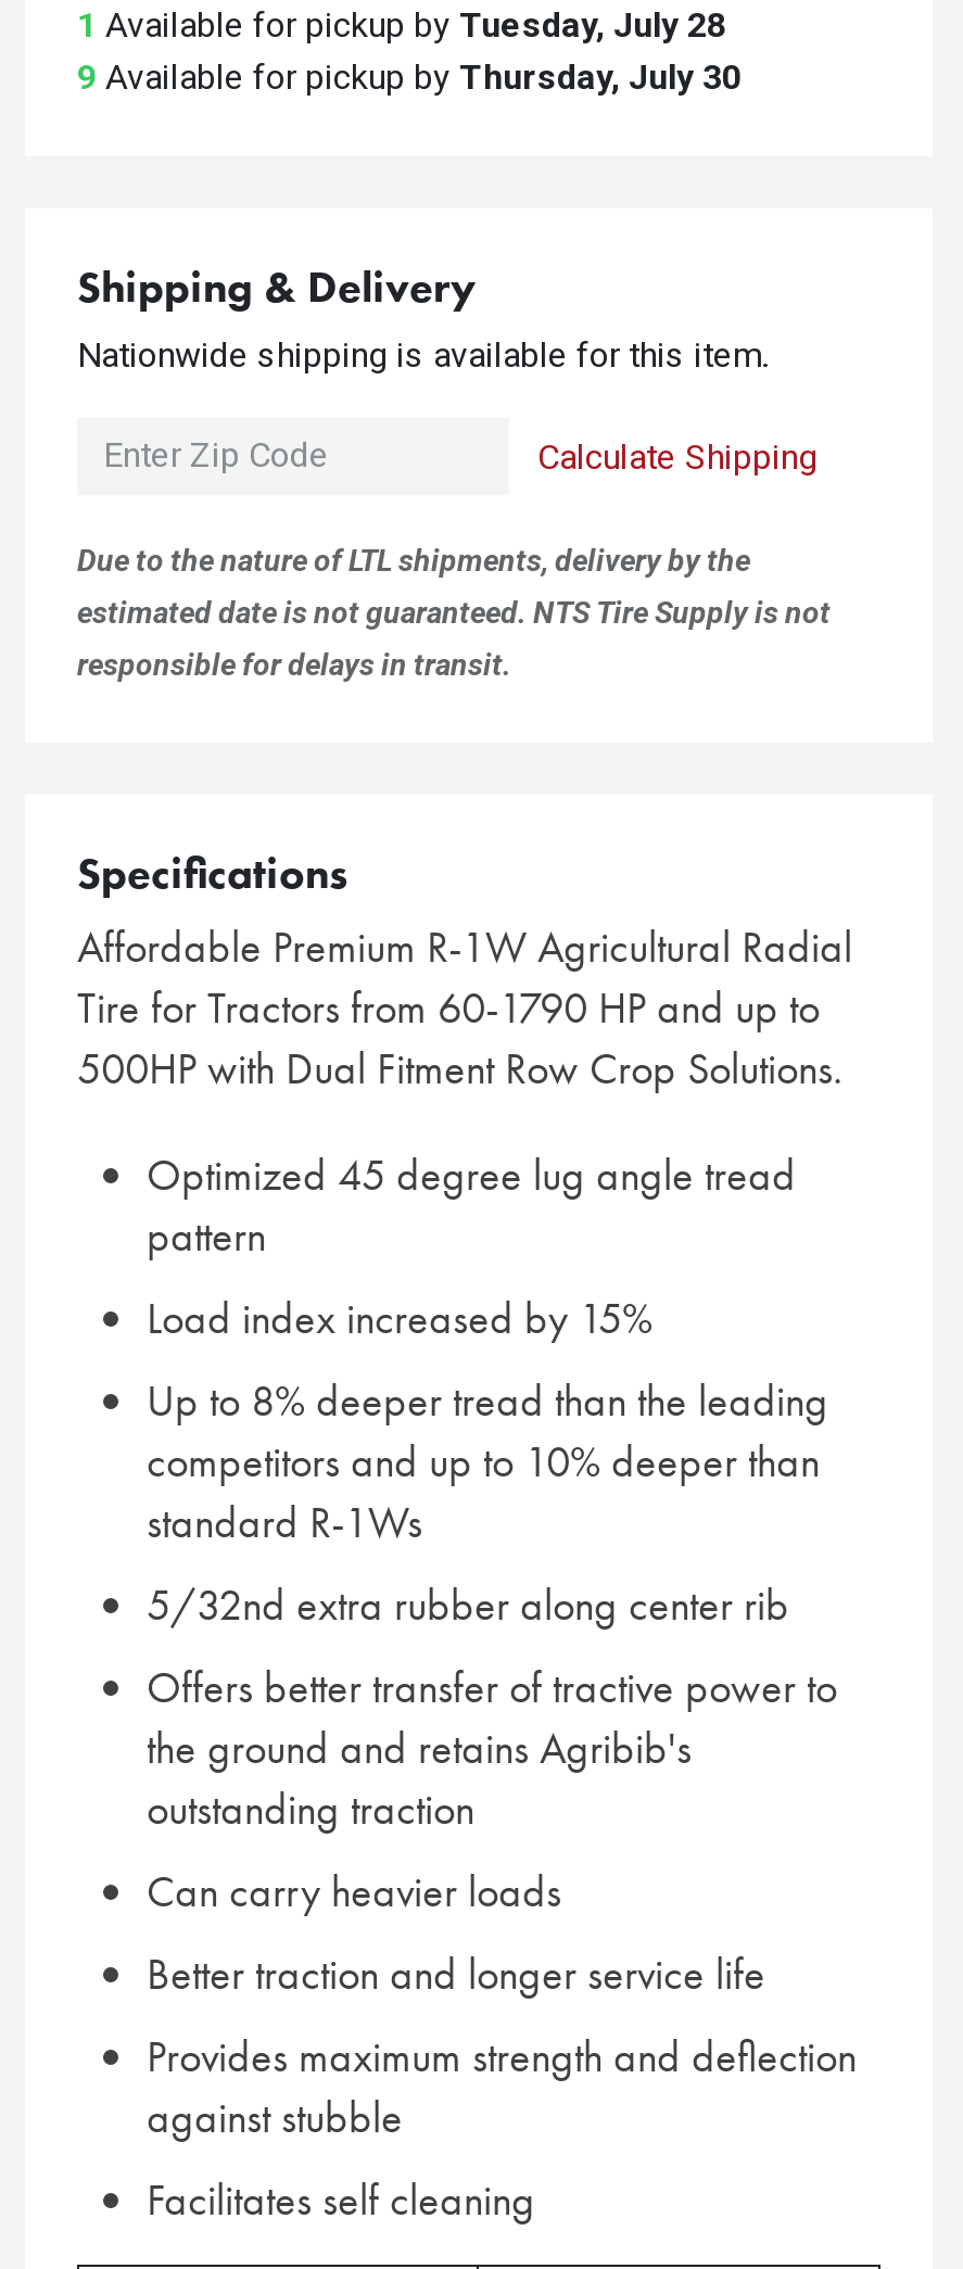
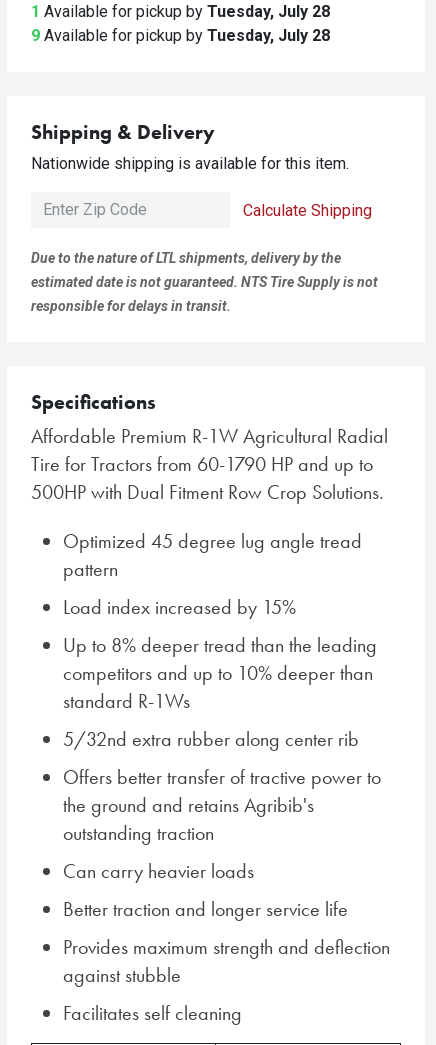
[77,58,742,99] 9 Available for pickup by Thursday, July 30 -> [31,26,330,45] 9 Available for pickup by Tuesday, July 28

